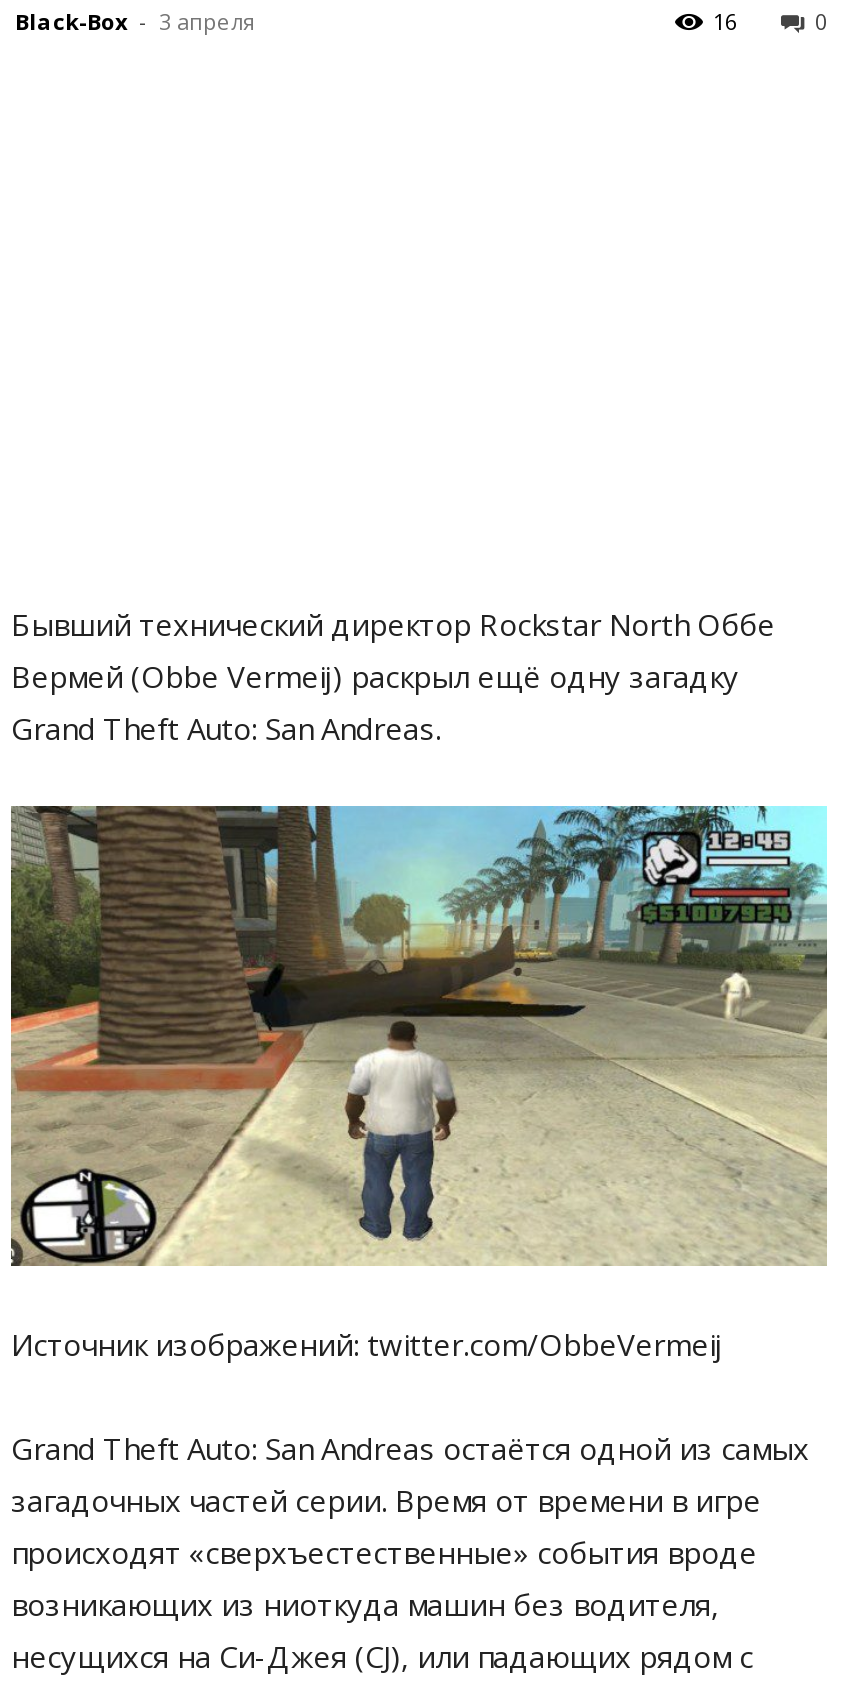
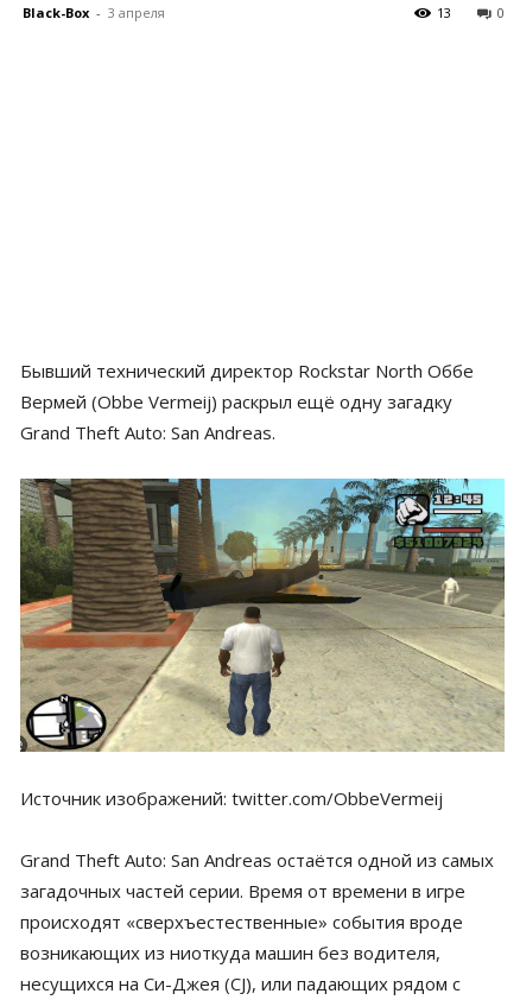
[713,6,737,36] 16 -> [437,4,451,21] 13

